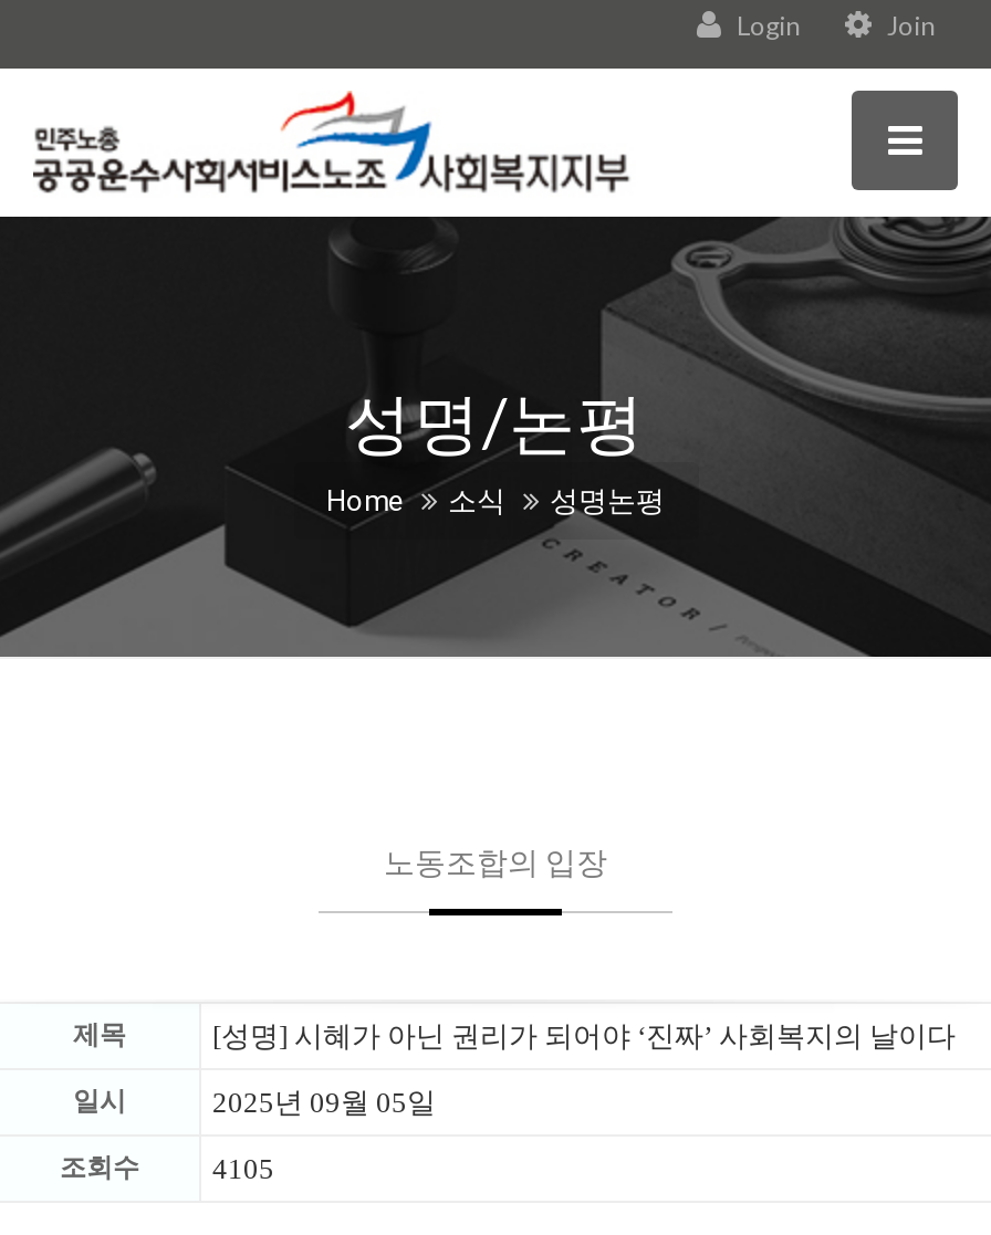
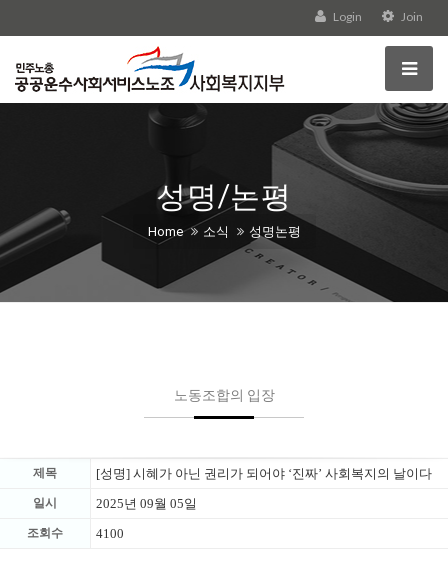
[212,1152,274,1185] 4105 -> [96,526,124,541] 4100

